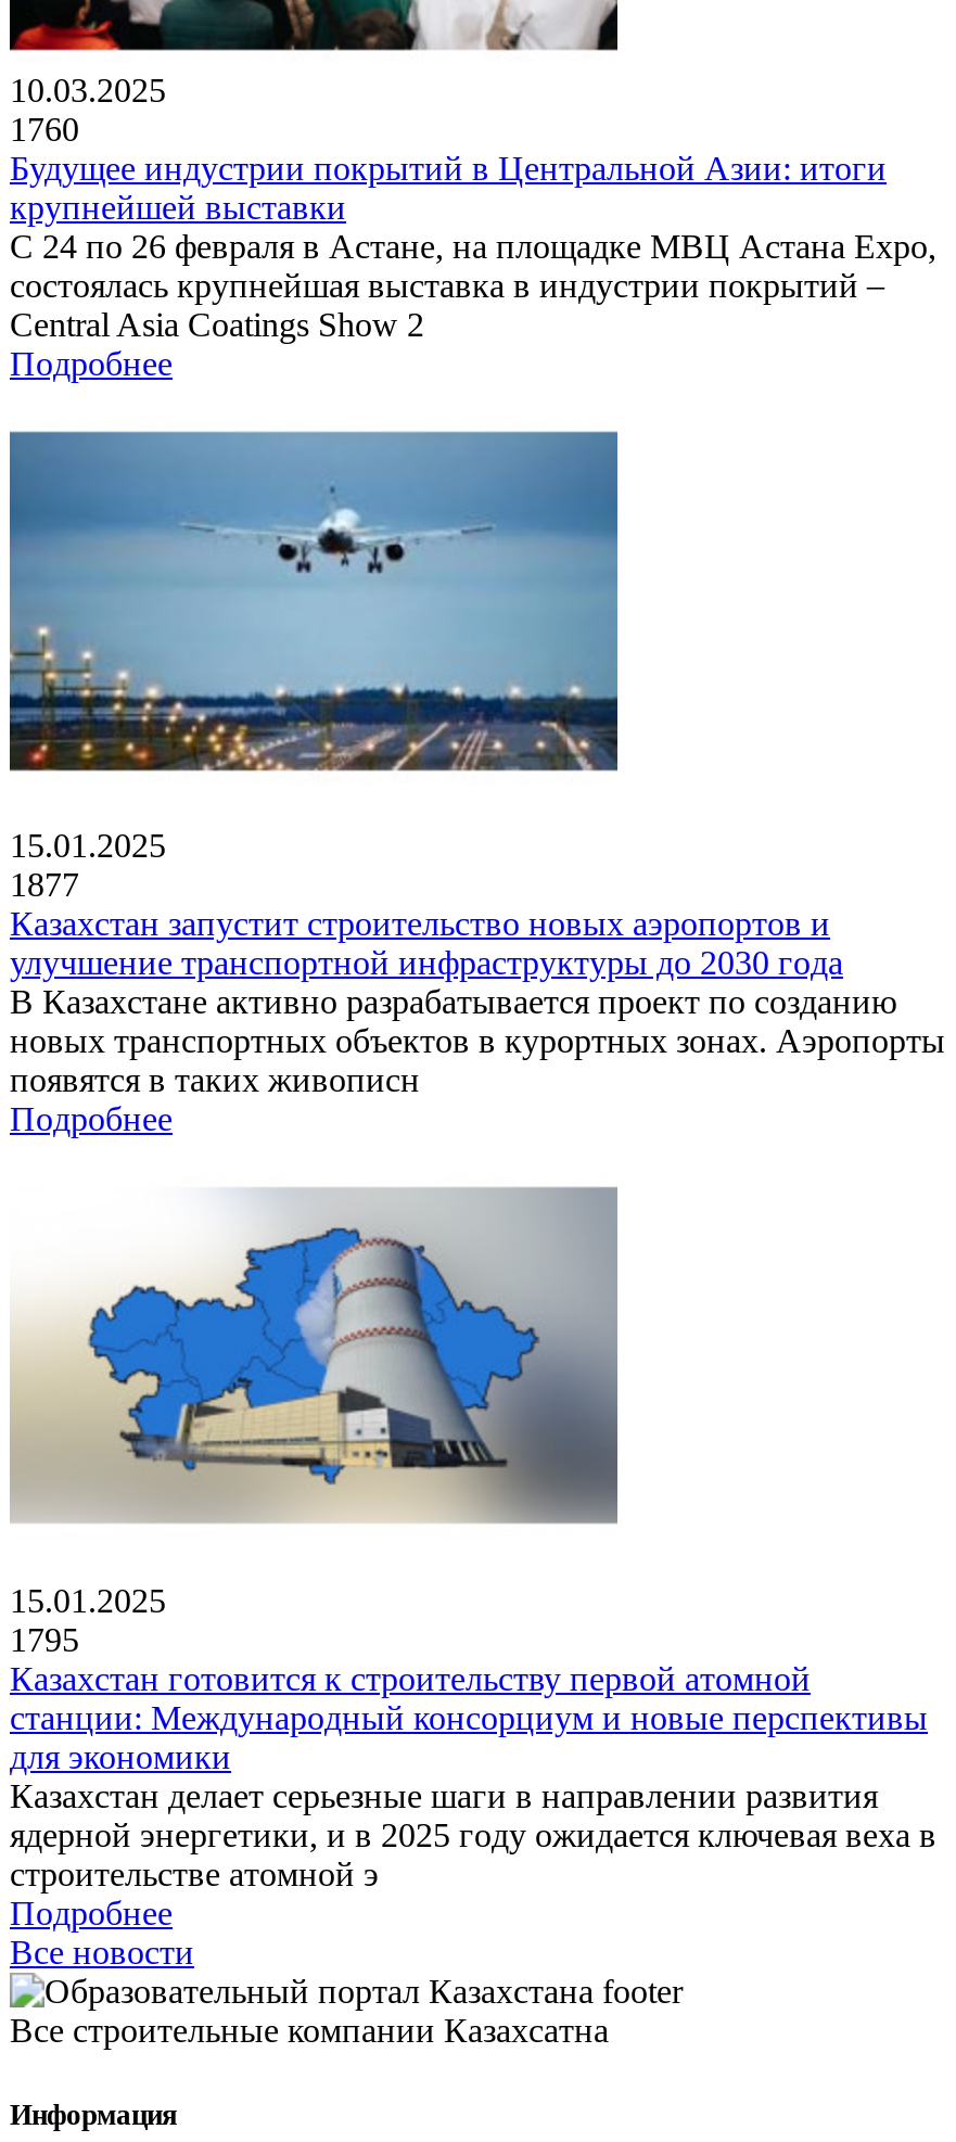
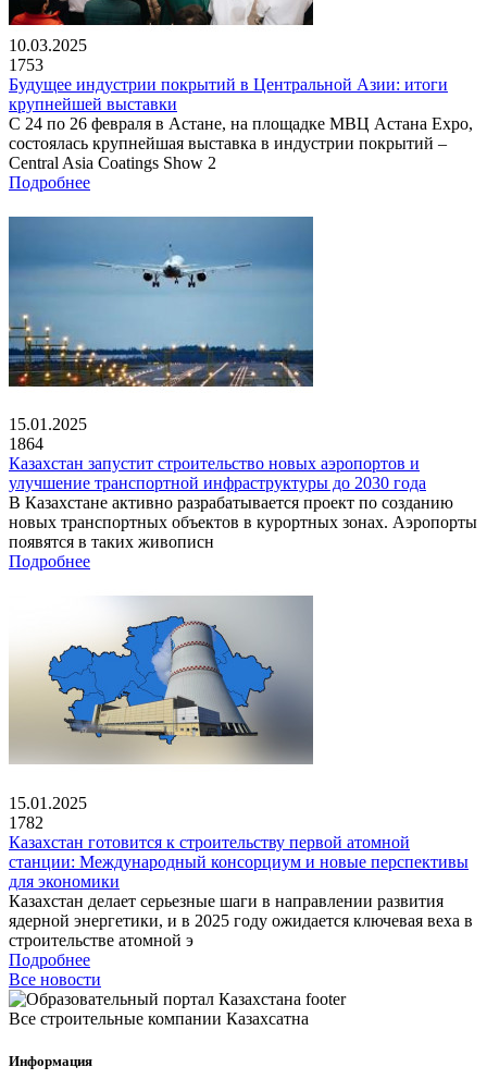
[10,110,79,147] 1760 -> [9,55,43,74] 1753
[10,866,79,903] 1877 -> [9,434,43,453] 1864
[10,1621,79,1658] 1795 -> [9,813,43,832] 1782

